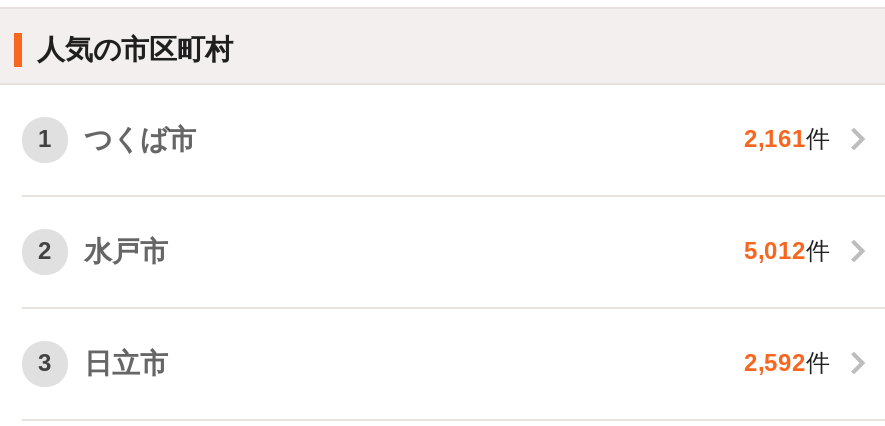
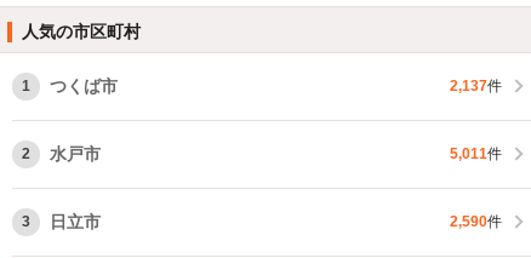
[744,126,830,154] 2,161件 -> [450,78,502,95] 2,137件
[744,238,830,266] 5,012件 -> [450,146,502,163] 5,011件
[744,350,830,378] 2,592件 -> [450,214,502,231] 2,590件

